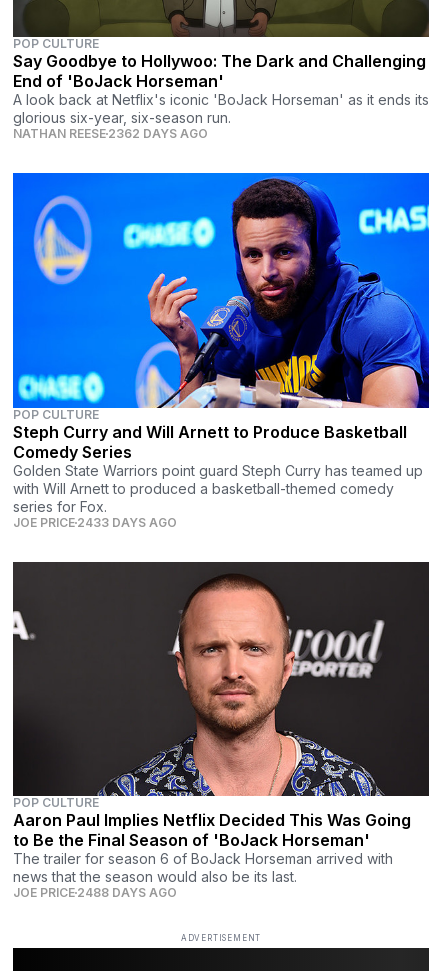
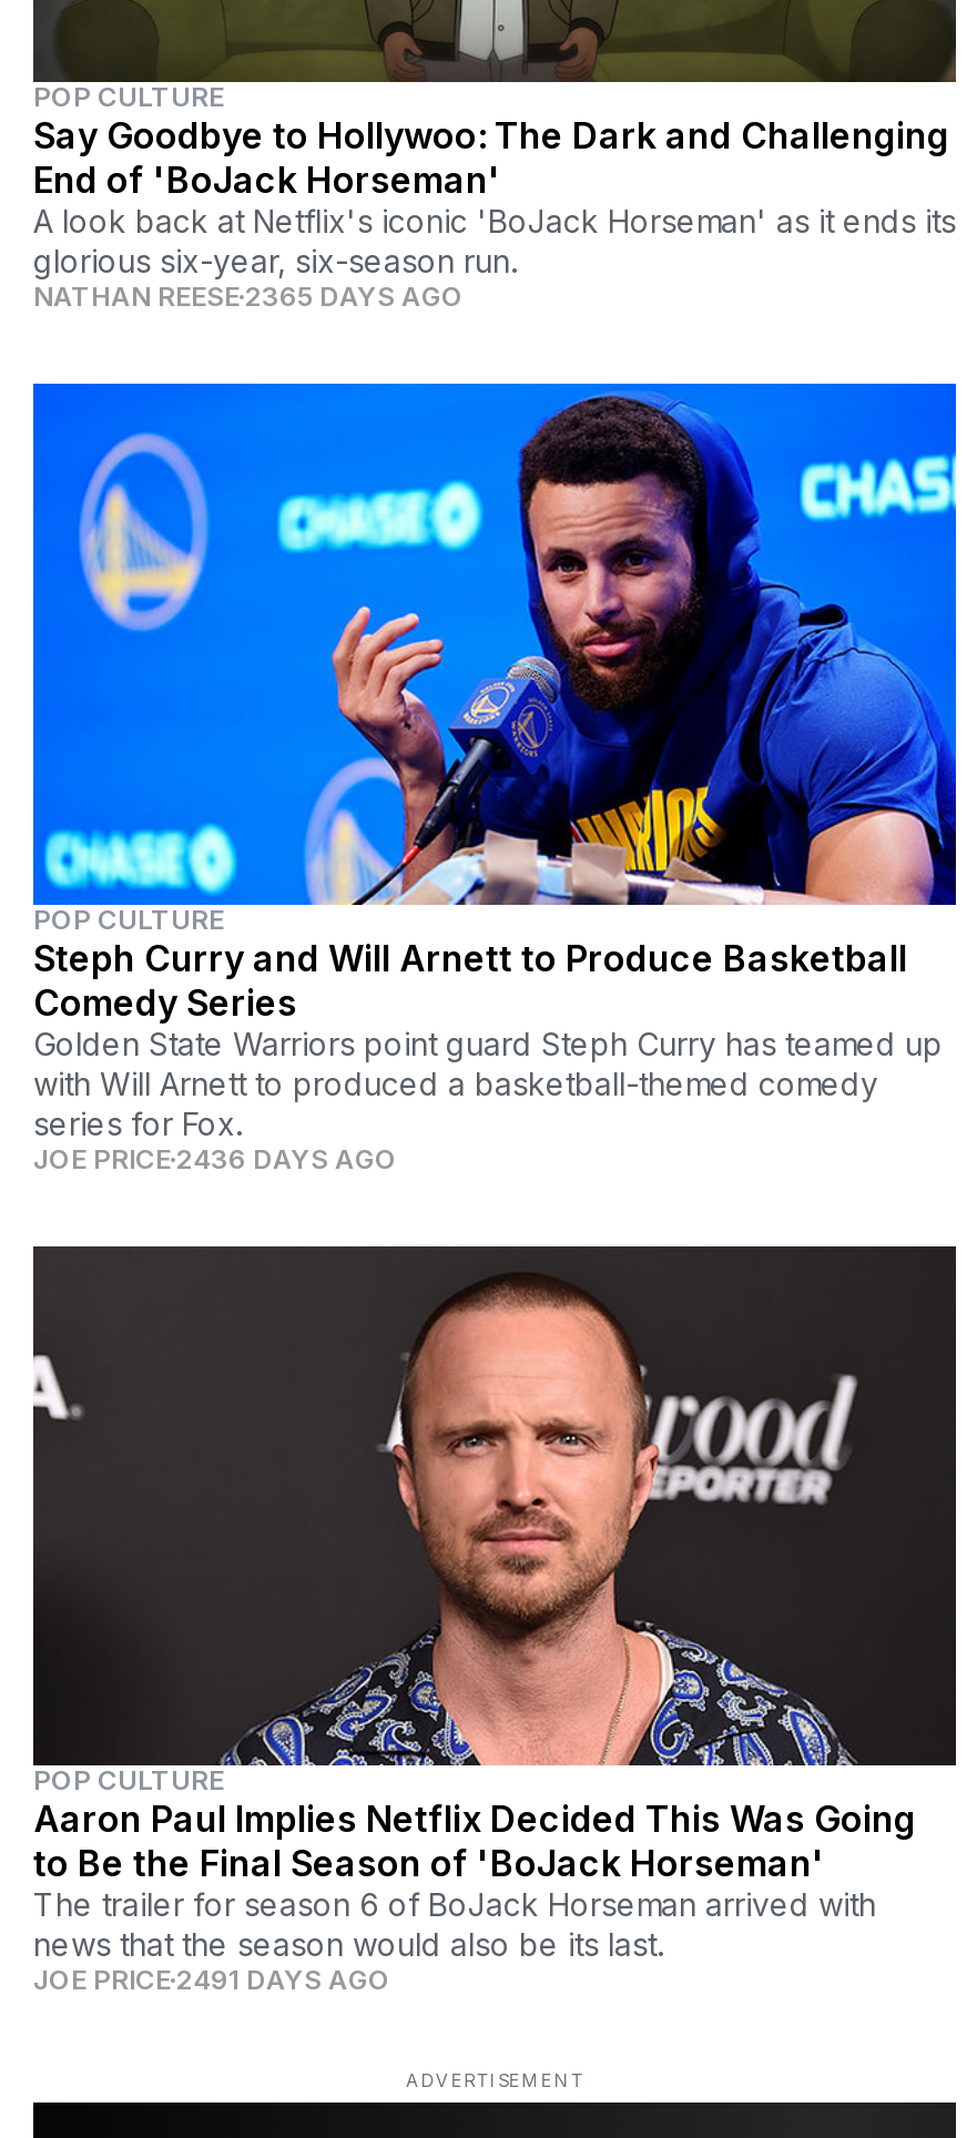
[13,126,208,141] NATHAN REESE 2362 DAYS AGO -> [33,280,464,313] NATHAN REESE 2365 DAYS AGO
[13,514,177,529] JOE PRICE 2433 DAYS AGO -> [33,1141,397,1174] JOE PRICE 2436 DAYS AGO
[13,885,177,900] JOE PRICE 2488 DAYS AGO -> [33,1962,390,1996] JOE PRICE 2491 DAYS AGO

